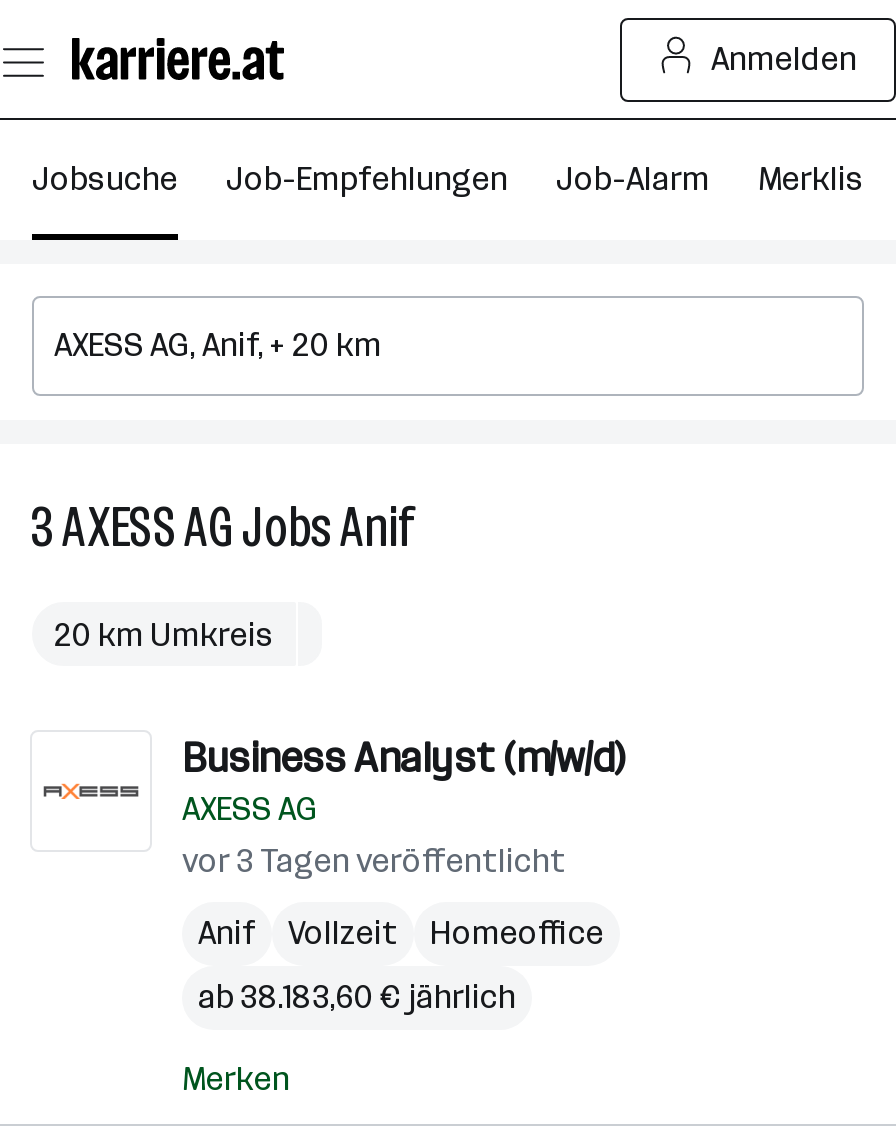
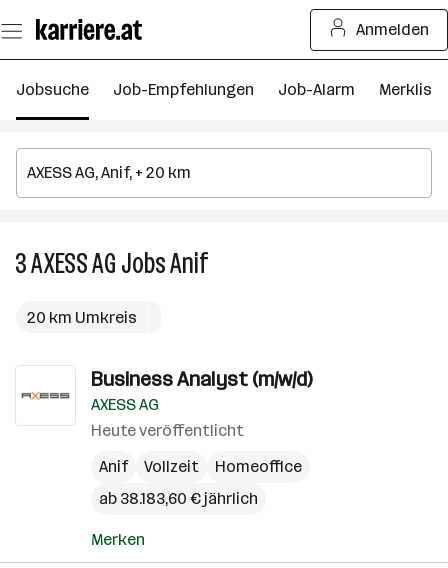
[182,842,566,880] vor 3 Tagen veröffentlicht -> [91,421,244,440] Heute veröffentlicht

